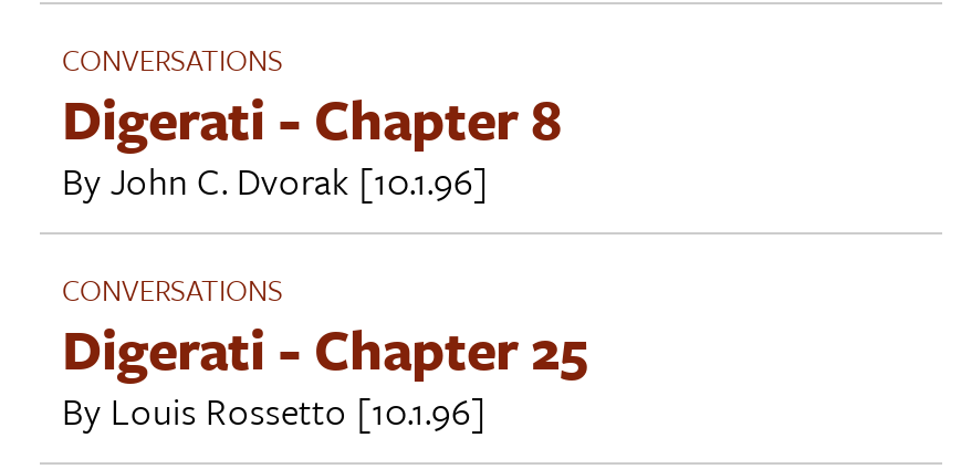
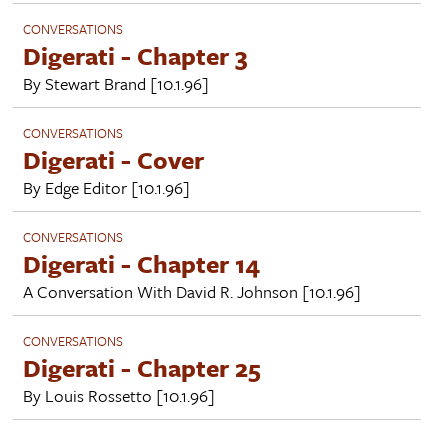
[62,79,562,207] Digerati - Chapter 8 | By John C. Dvorak [10.1.96] -> [23,38,361,304] Digerati - Chapter 3 | By Stewart Brand [10.1.96] | CONVERSATIONS | Digerati - Cover | By Edge Editor [10.1.96] | CONVERSATIONS | Digerati - Chapter 14 | A Conversation With David R. Johnson [10.1.96]

